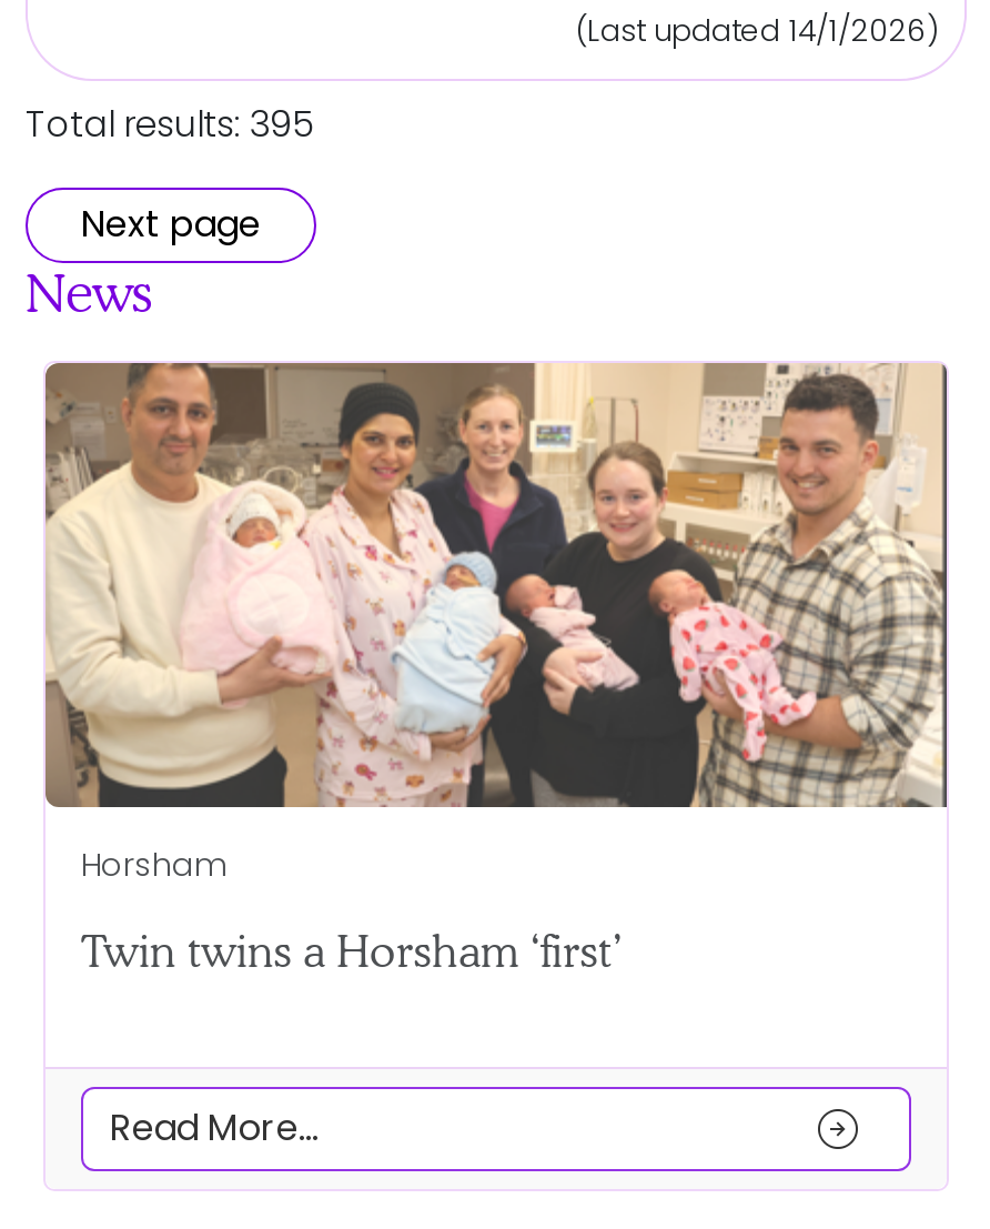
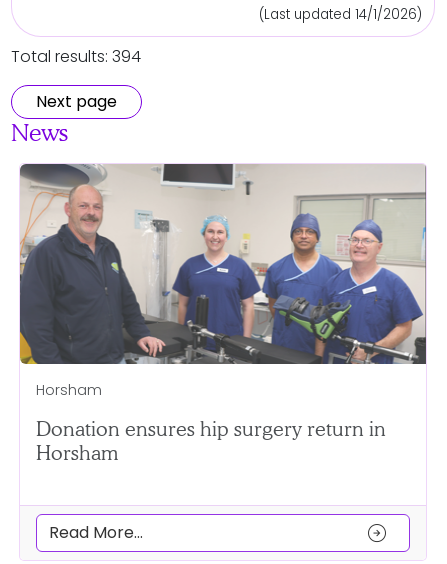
[26,99,314,150] Total results: 395 -> [11,45,141,68] Total results: 394
[43,363,949,809] [image] -> [19,163,427,365] [image]
[81,925,623,978] Twin twins a Horsham ‘first’ -> [36,417,386,465] Donation ensures hip surgery return in | Horsham

